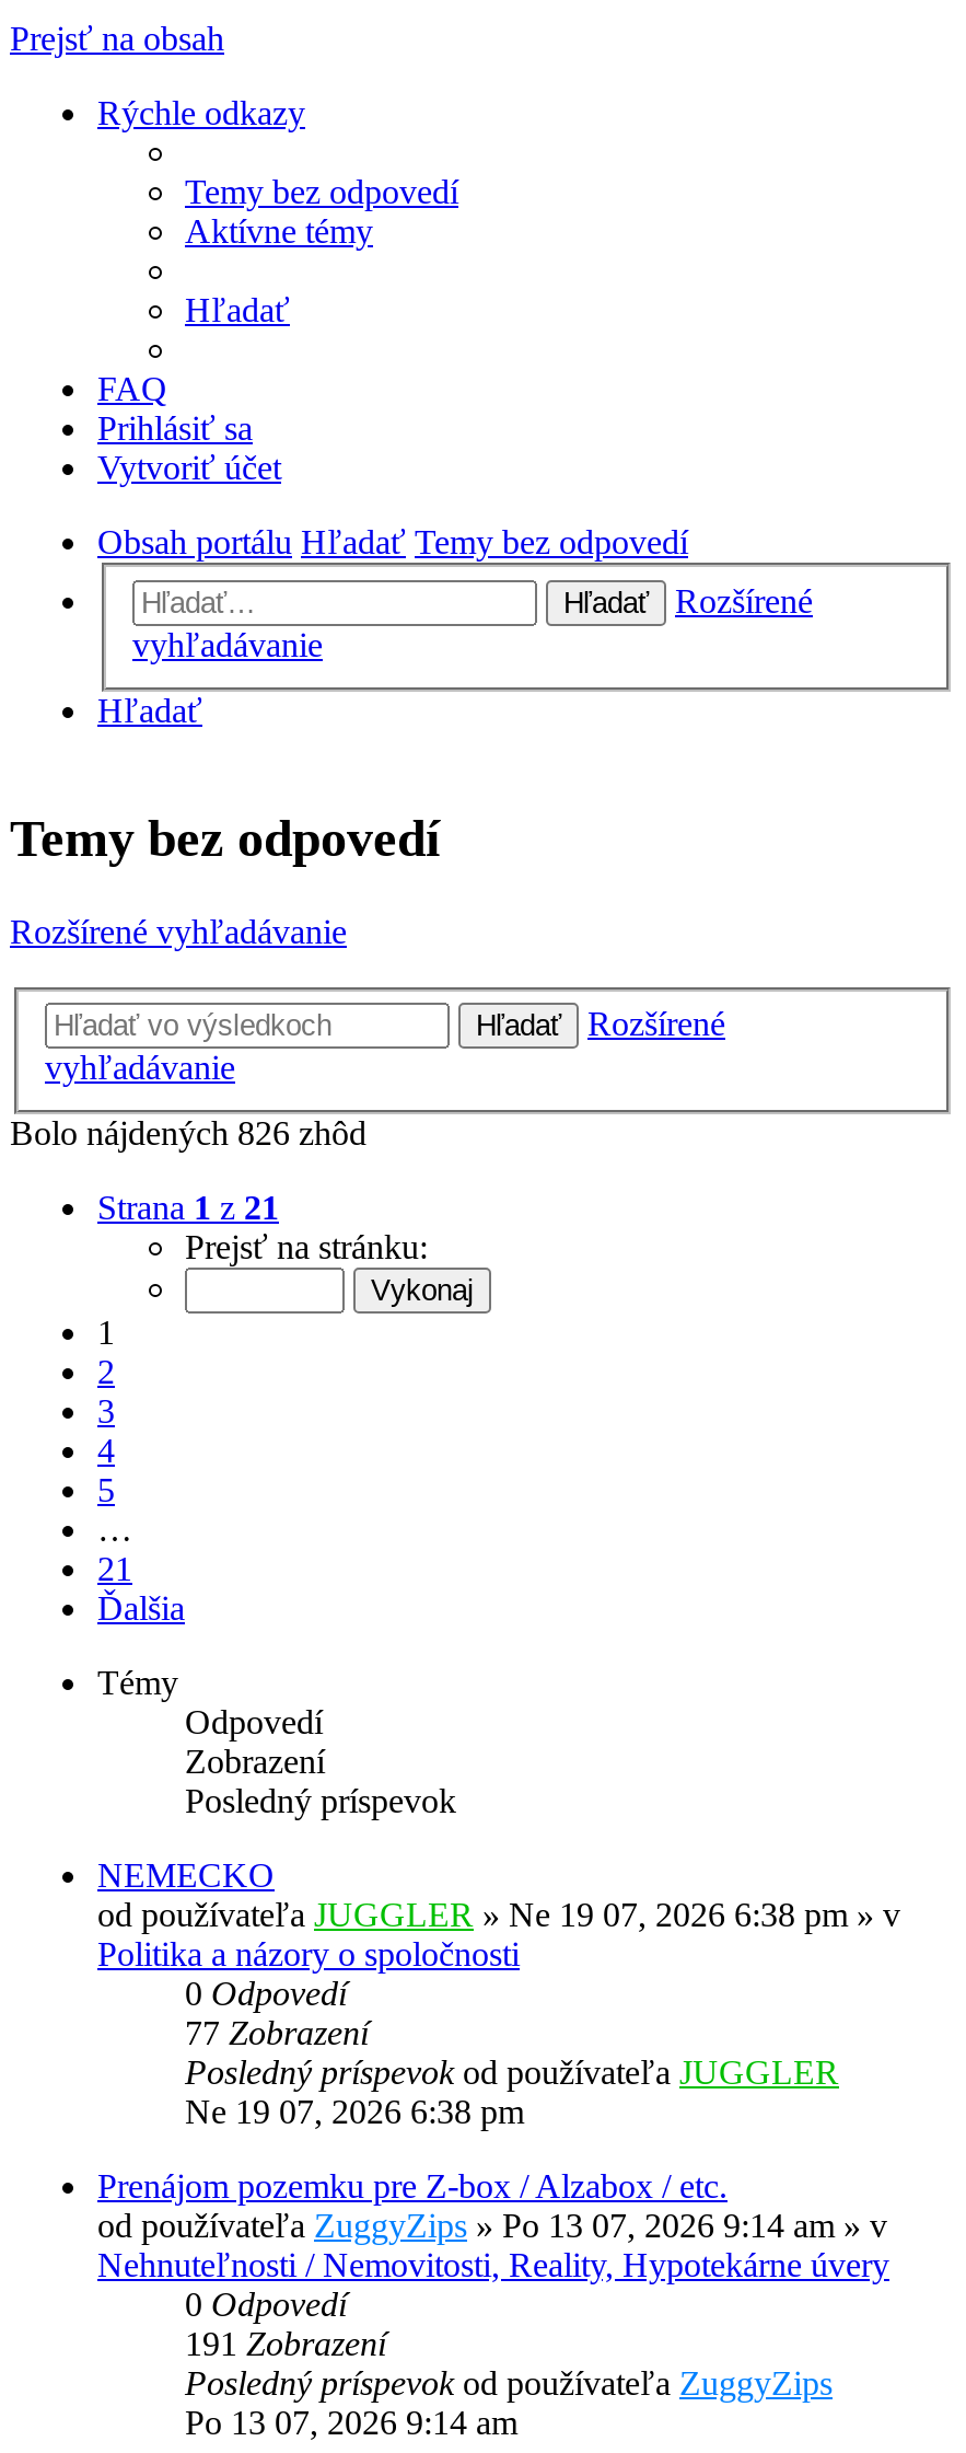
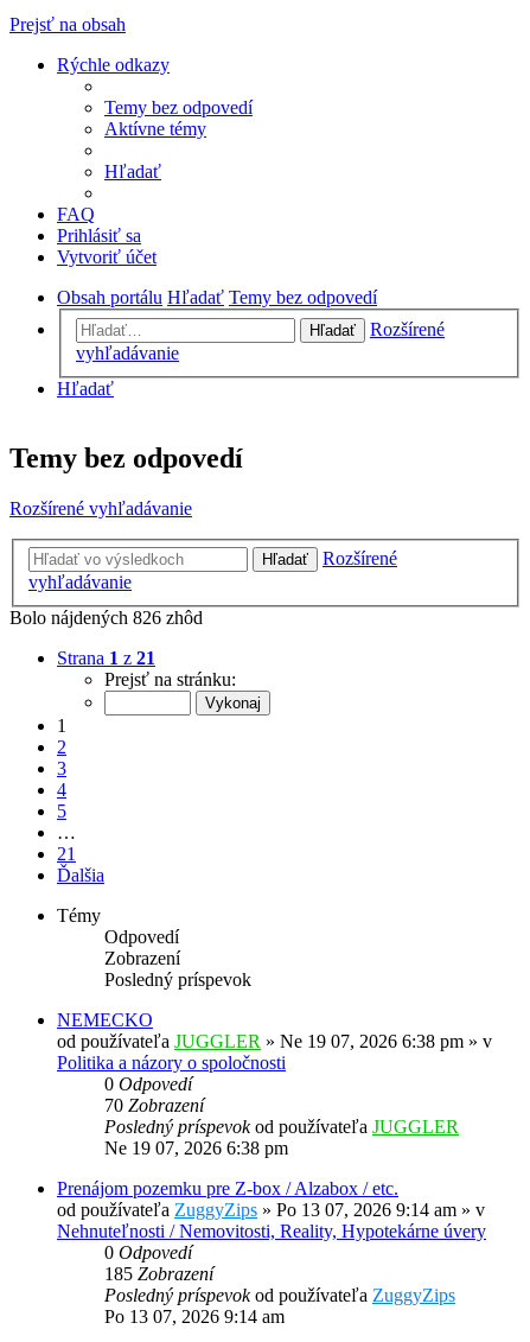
[185,2015,369,2052] 77 Zobrazení -> [104,1096,204,1116] 70 Zobrazení
[185,2326,386,2363] 191 Zobrazení -> [104,1264,213,1284] 185 Zobrazení

